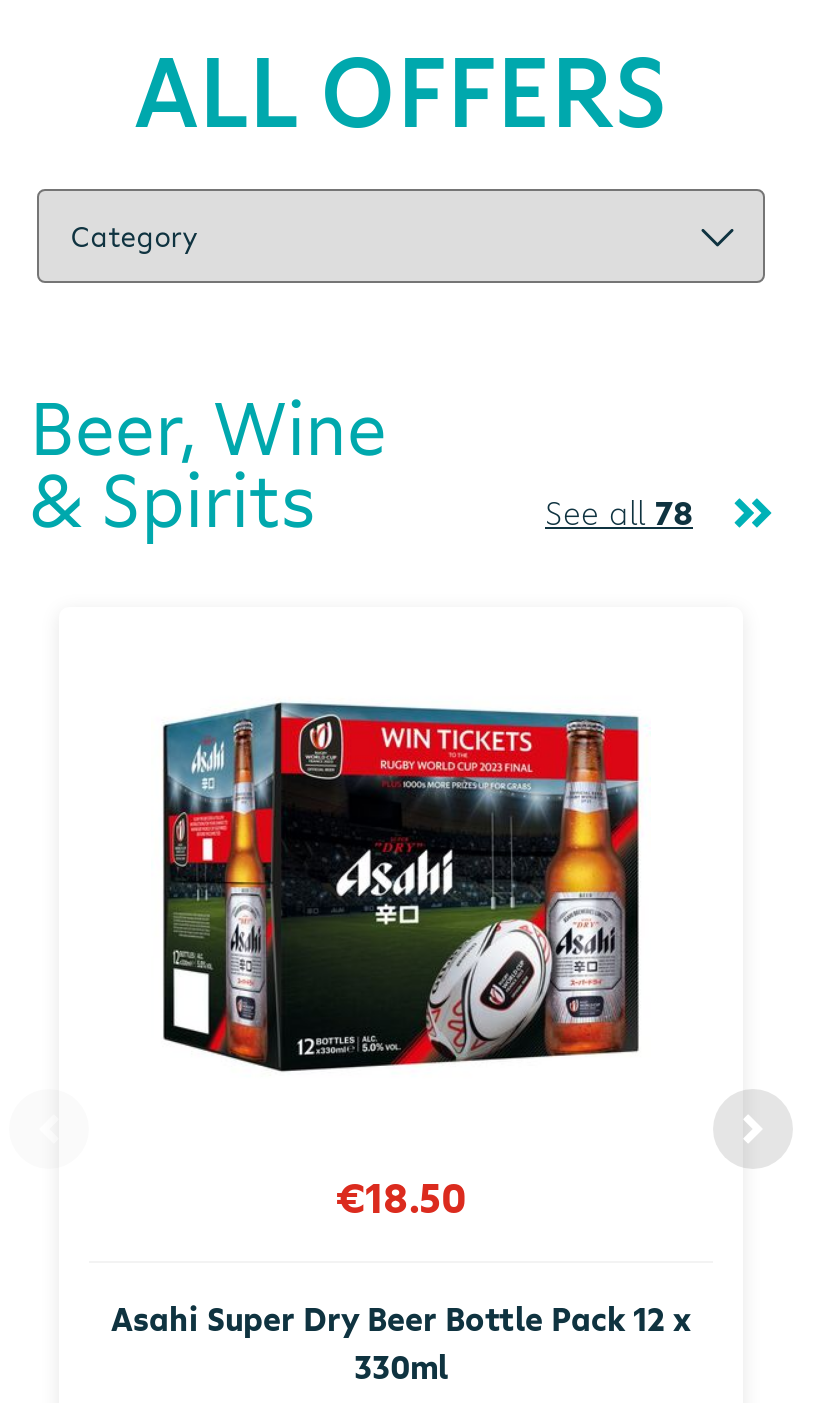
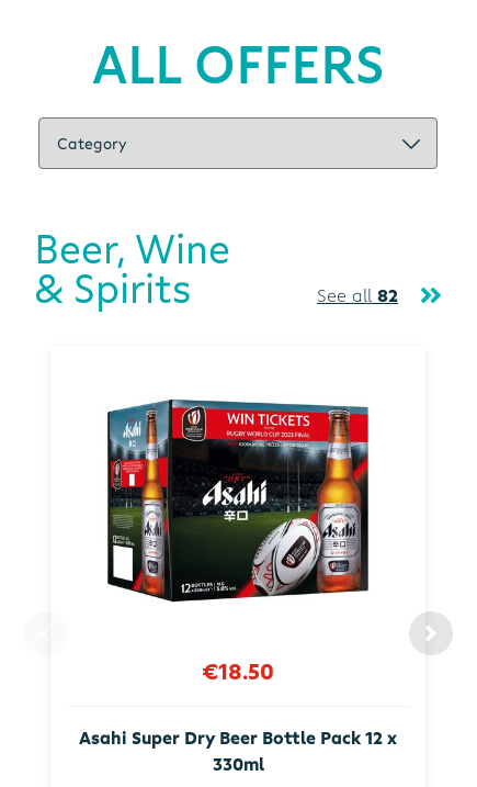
[545,491,693,535] See all 78 -> [317,283,398,307] See all 82

